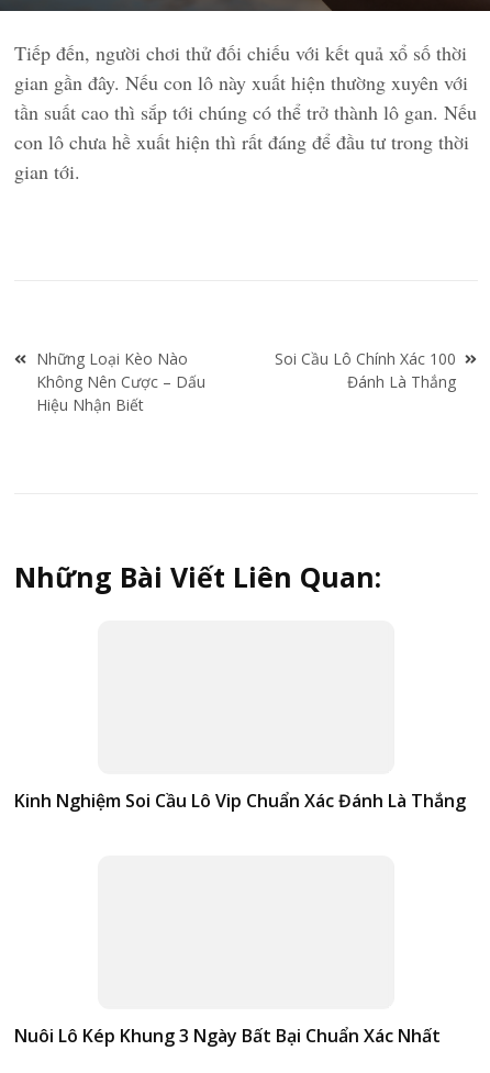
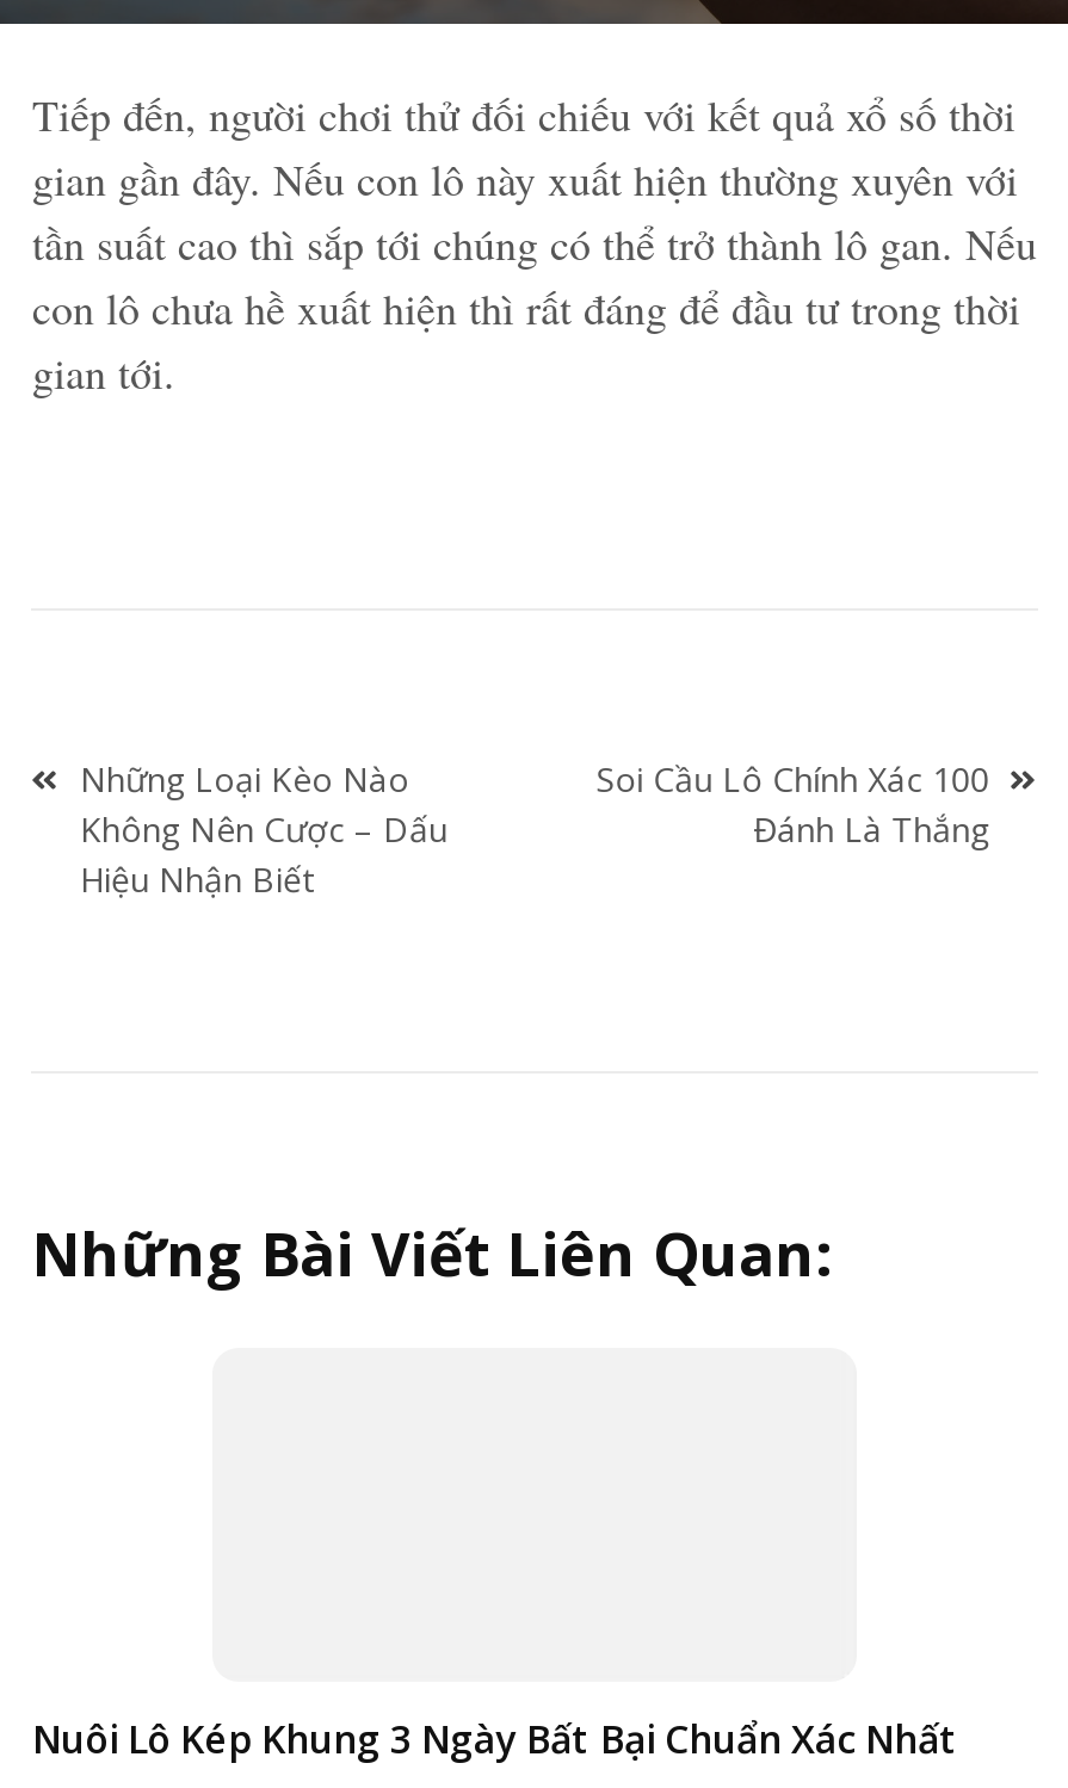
[15,789,466,813] Kinh Nghiệm Soi Cầu Lô Vip Chuẩn Xác Đánh Là Thắng -> none

